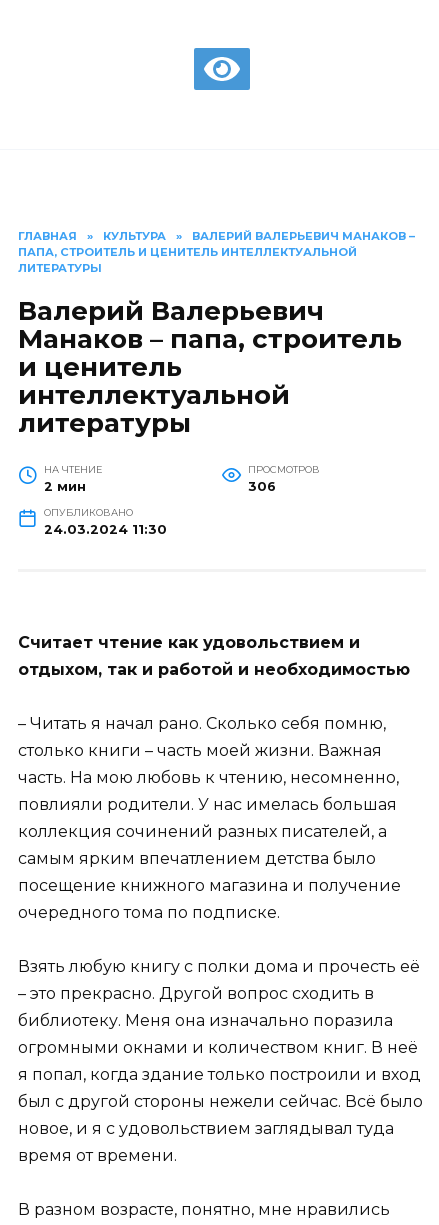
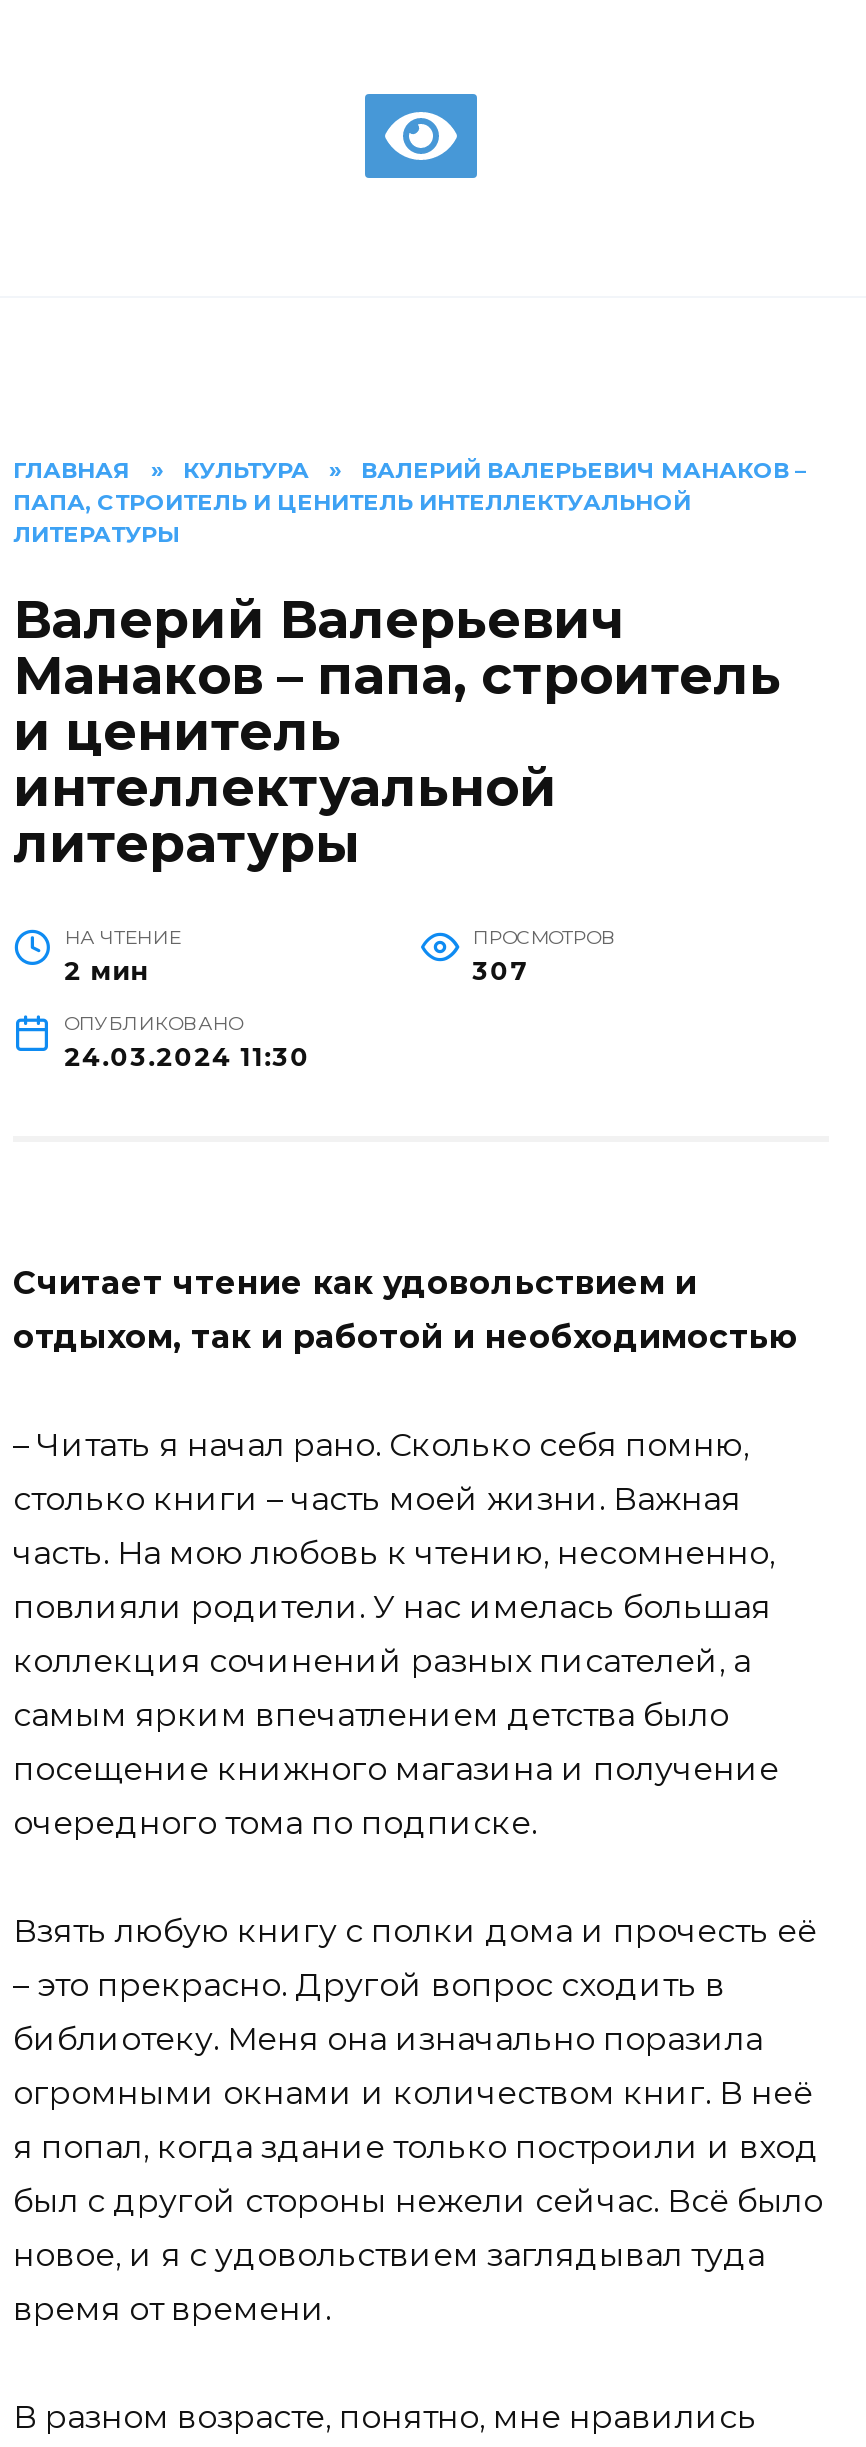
[248,479,276,494] 306 -> [472,956,528,986] 307

